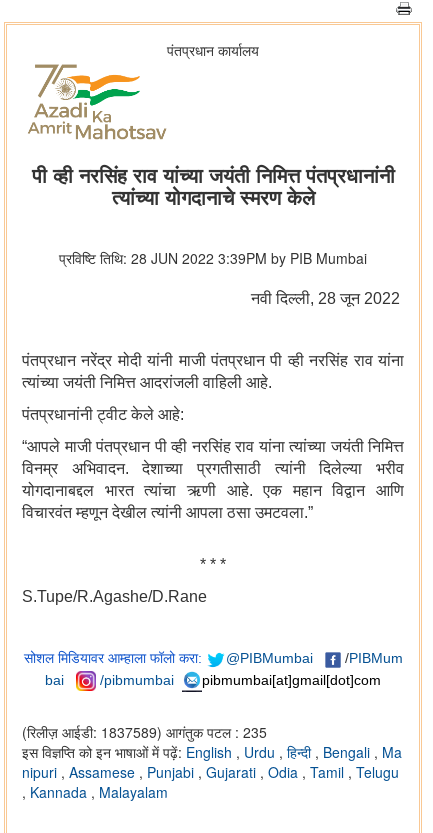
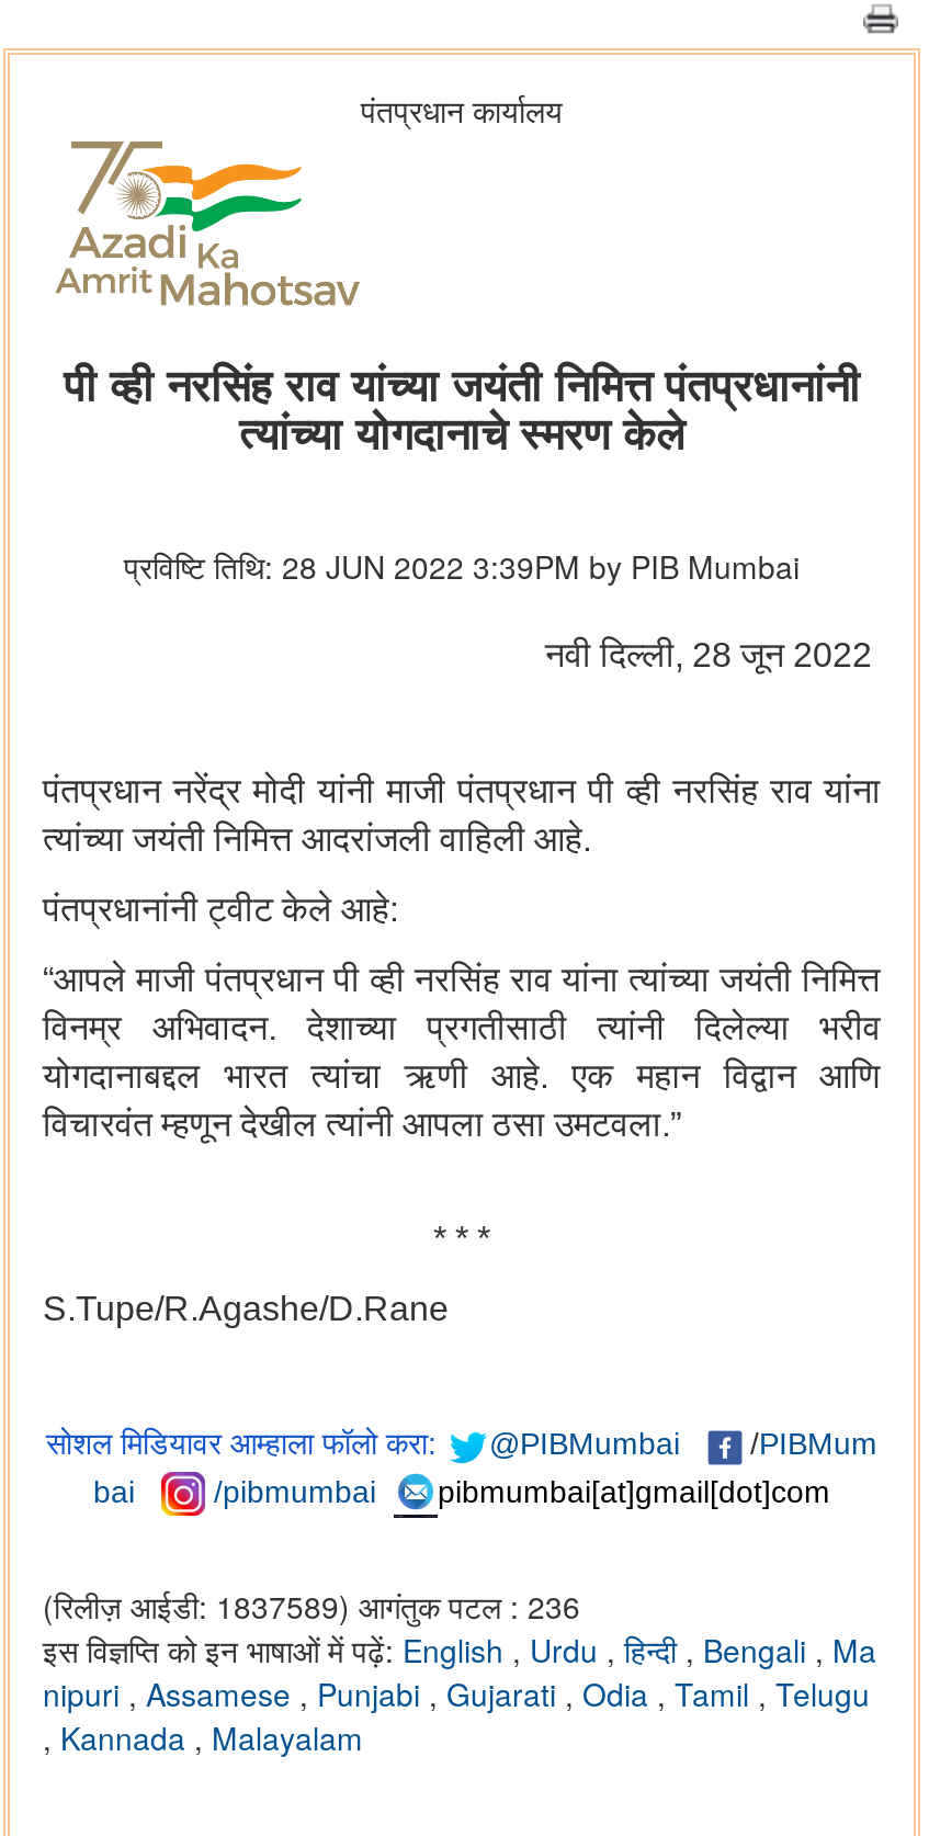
[22,722,267,742] (रिलीज़ आईडी: 1837589) आगंतुक पटल : 235 -> [43,1583,580,1627] (रिलीज़ आईडी: 1837589) आगंतुक पटल : 236

